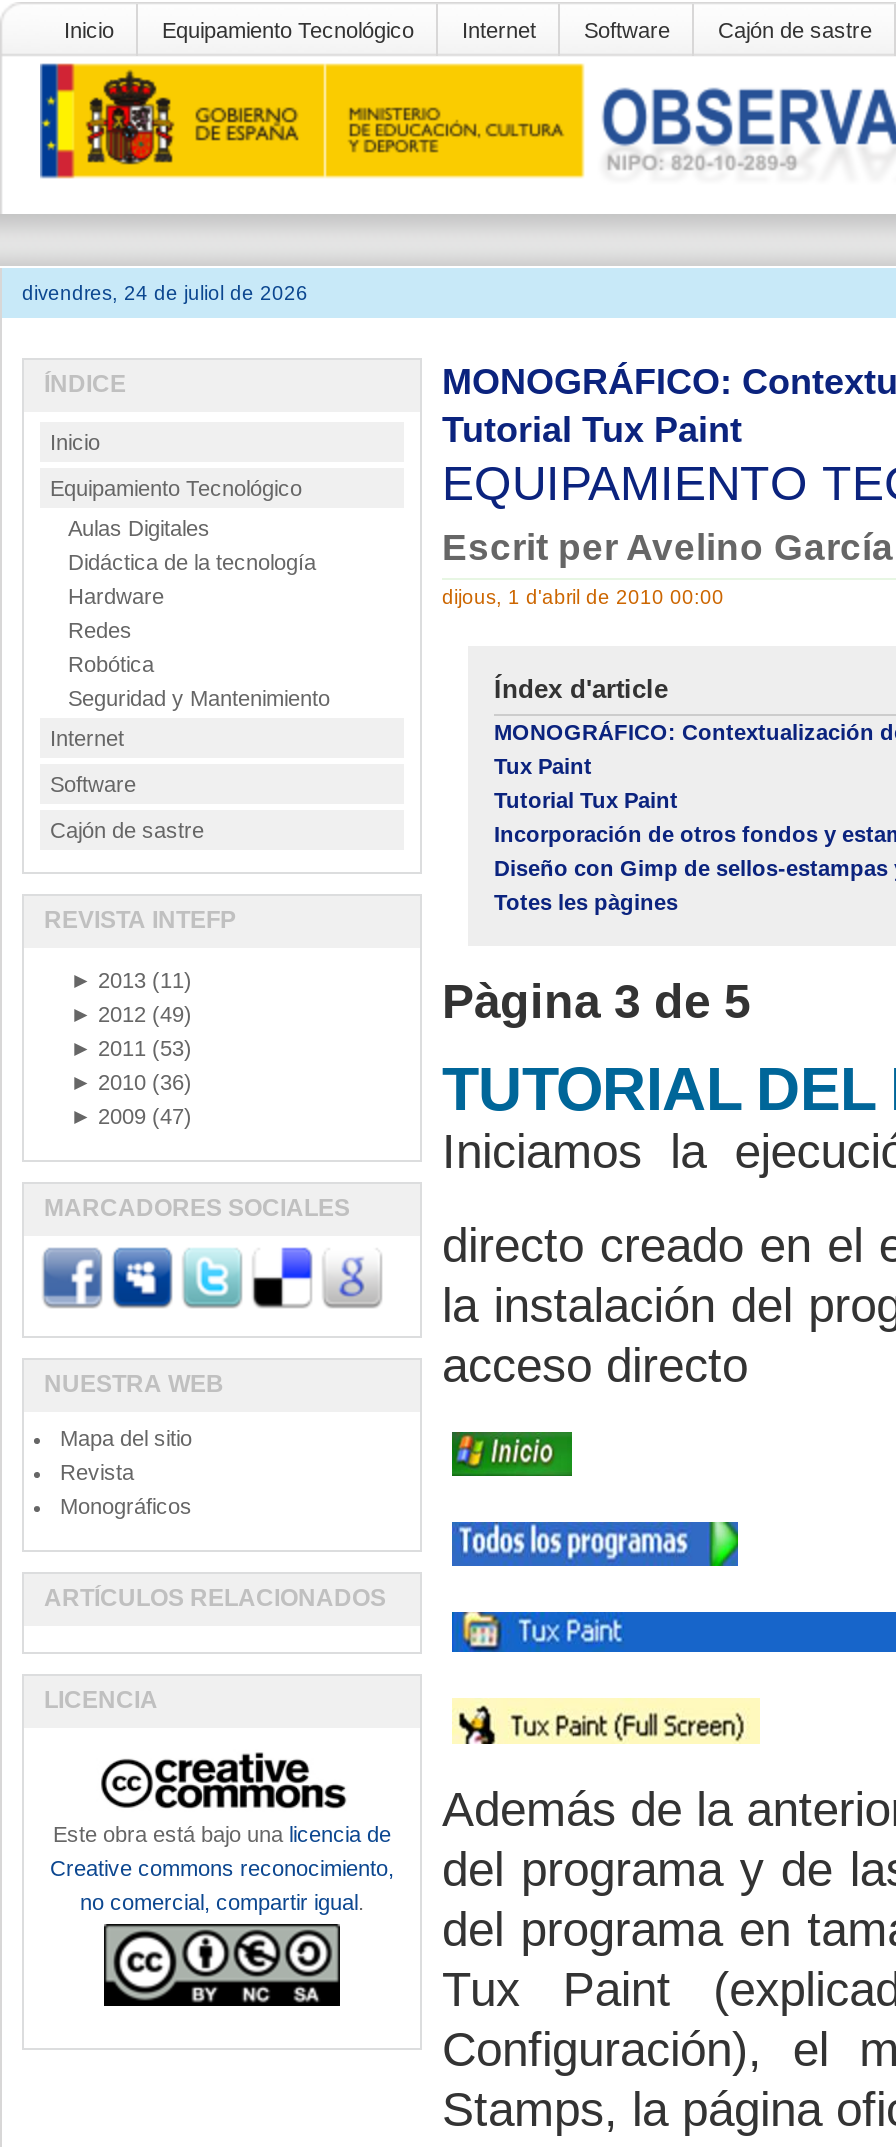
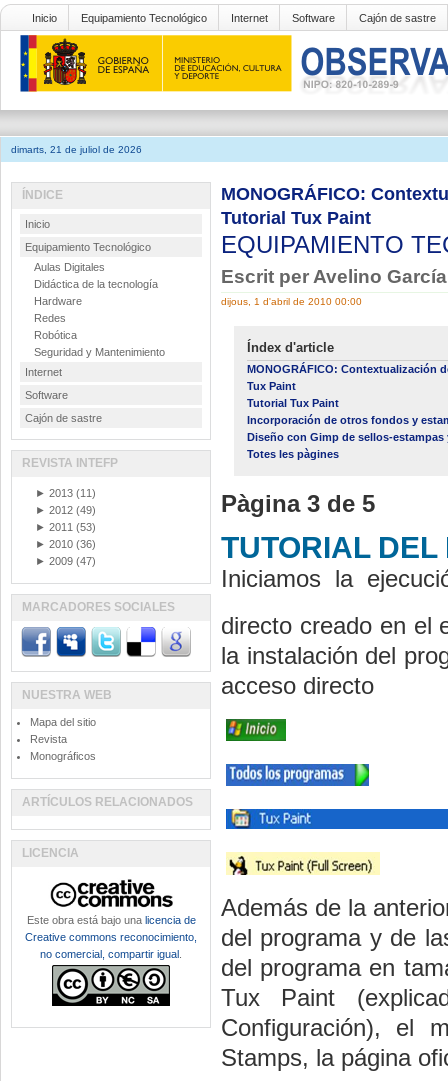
[22,282,308,304] divendres, 24 de juliol de 2026 -> [11,144,142,155] dimarts, 21 de juliol de 2026

